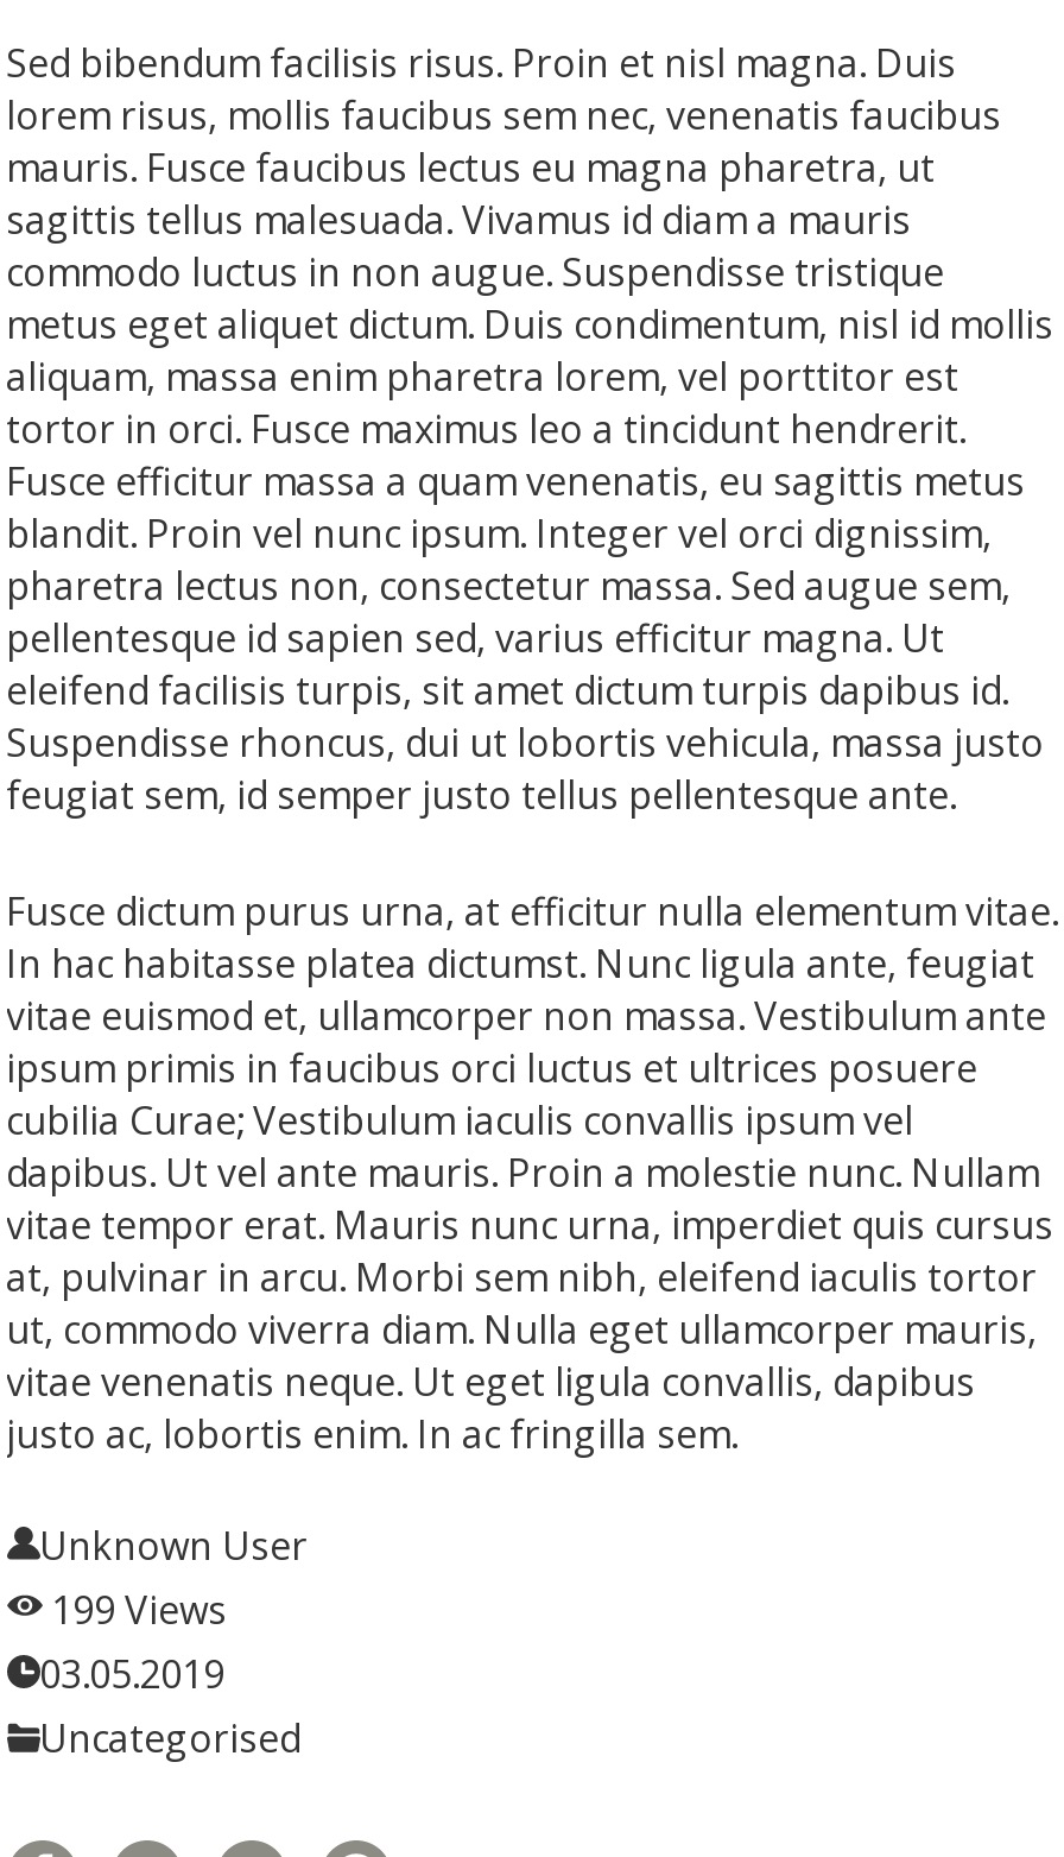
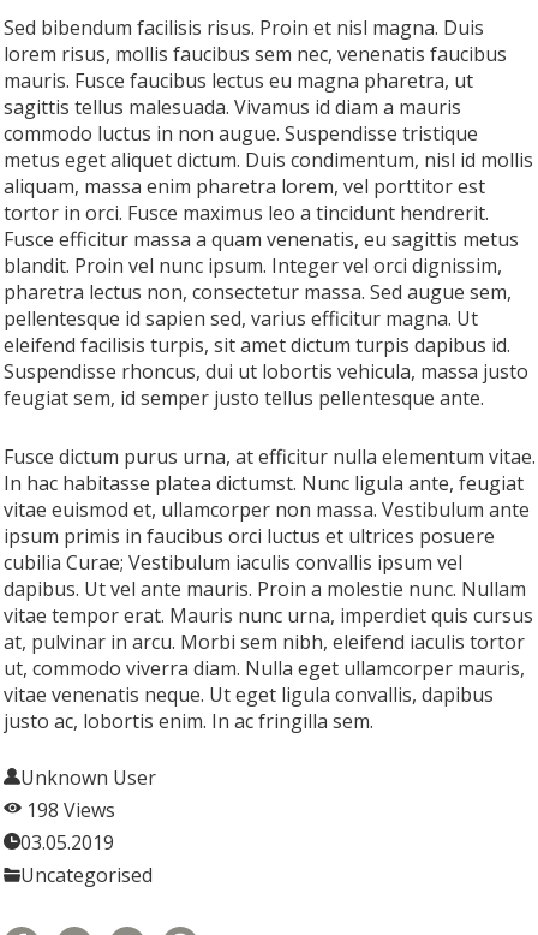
[51,1585,227,1637] 199 Views -> [26,797,115,824] 198 Views

